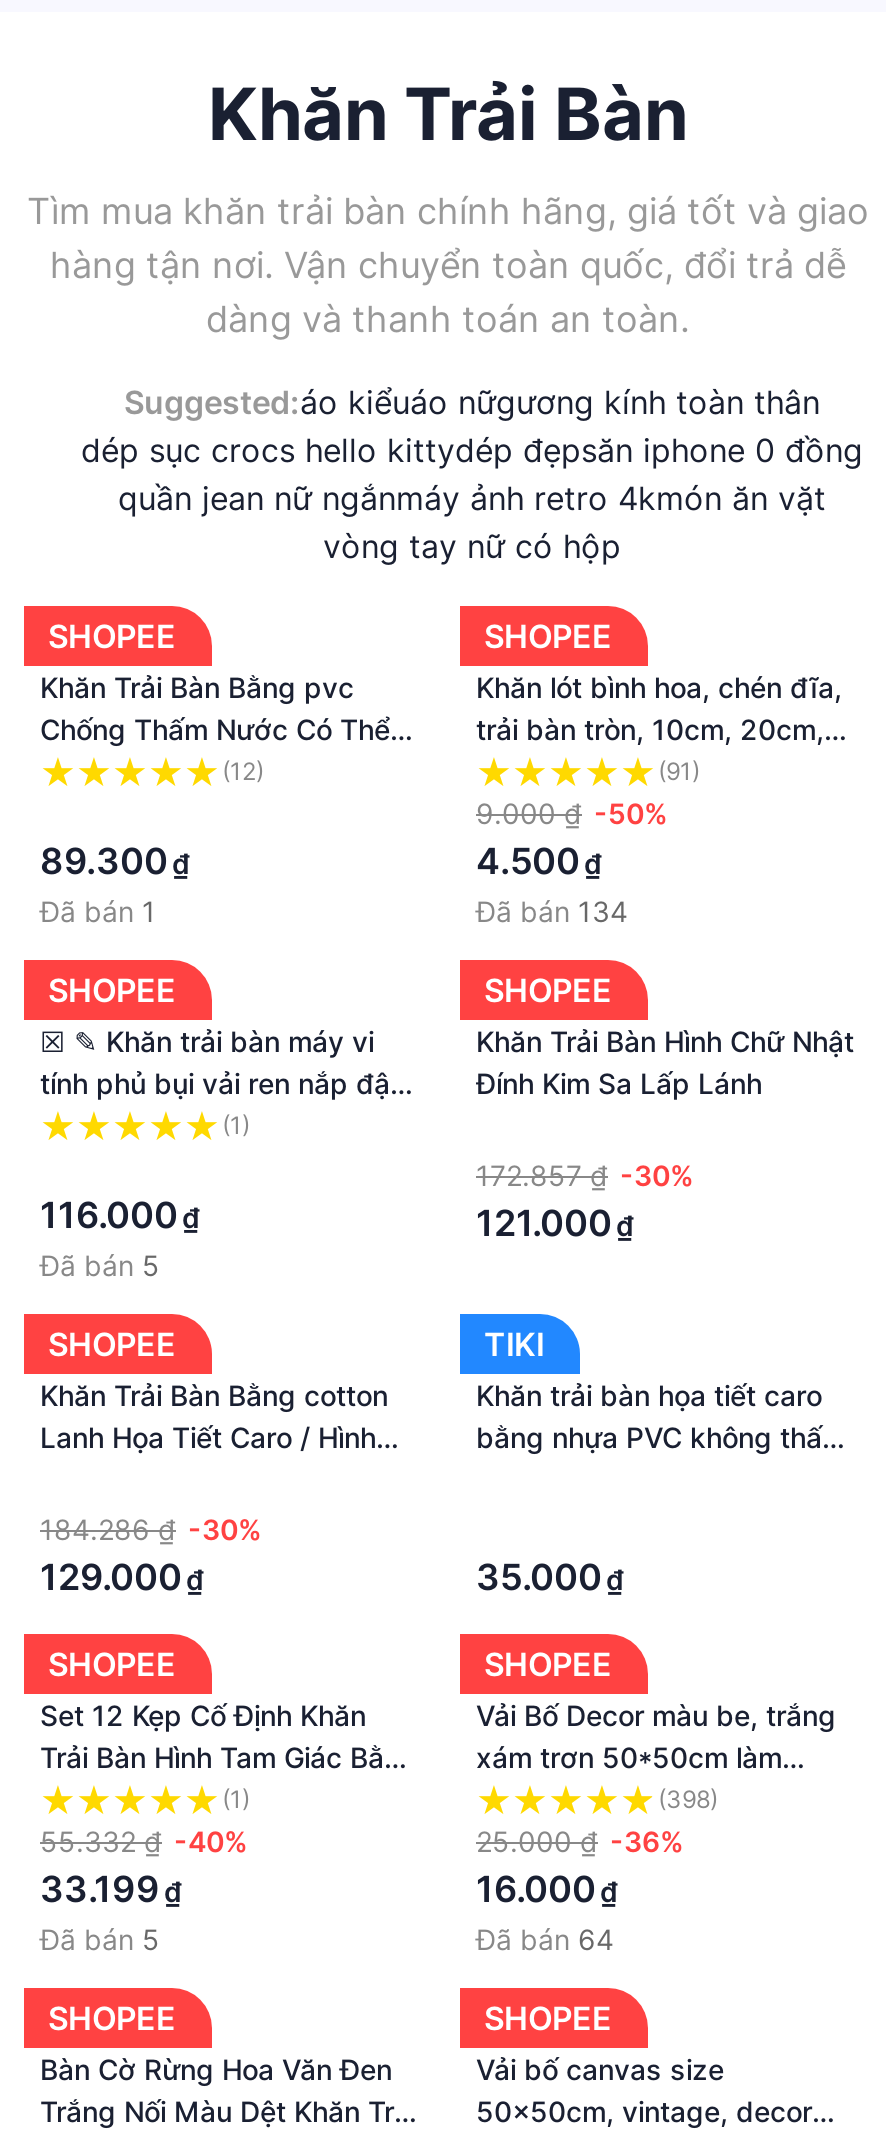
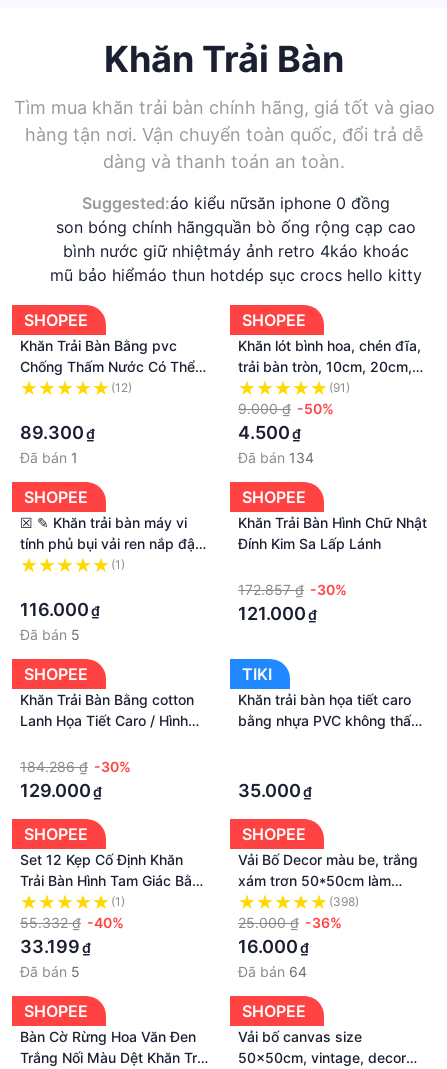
[81,382,863,566] Suggested:áo kiểuáo nữgương kính toàn thân | dép sục crocs hello kittydép đẹpsăn iphone 0 đồng | quần jean nữ ngắnmáy ảnh retro 4kmón ăn vặt | vòng tay nữ có hộp -> [50,193,422,285] Suggested:áo kiểu nữsăn iphone 0 đồng | son bóng chính hãngquần bò ống rộng cạp cao | bình nước giữ nhiệtmáy ảnh retro 4káo khoác | mũ bảo hiểmáo thun hotdép sục crocs hello kitty

